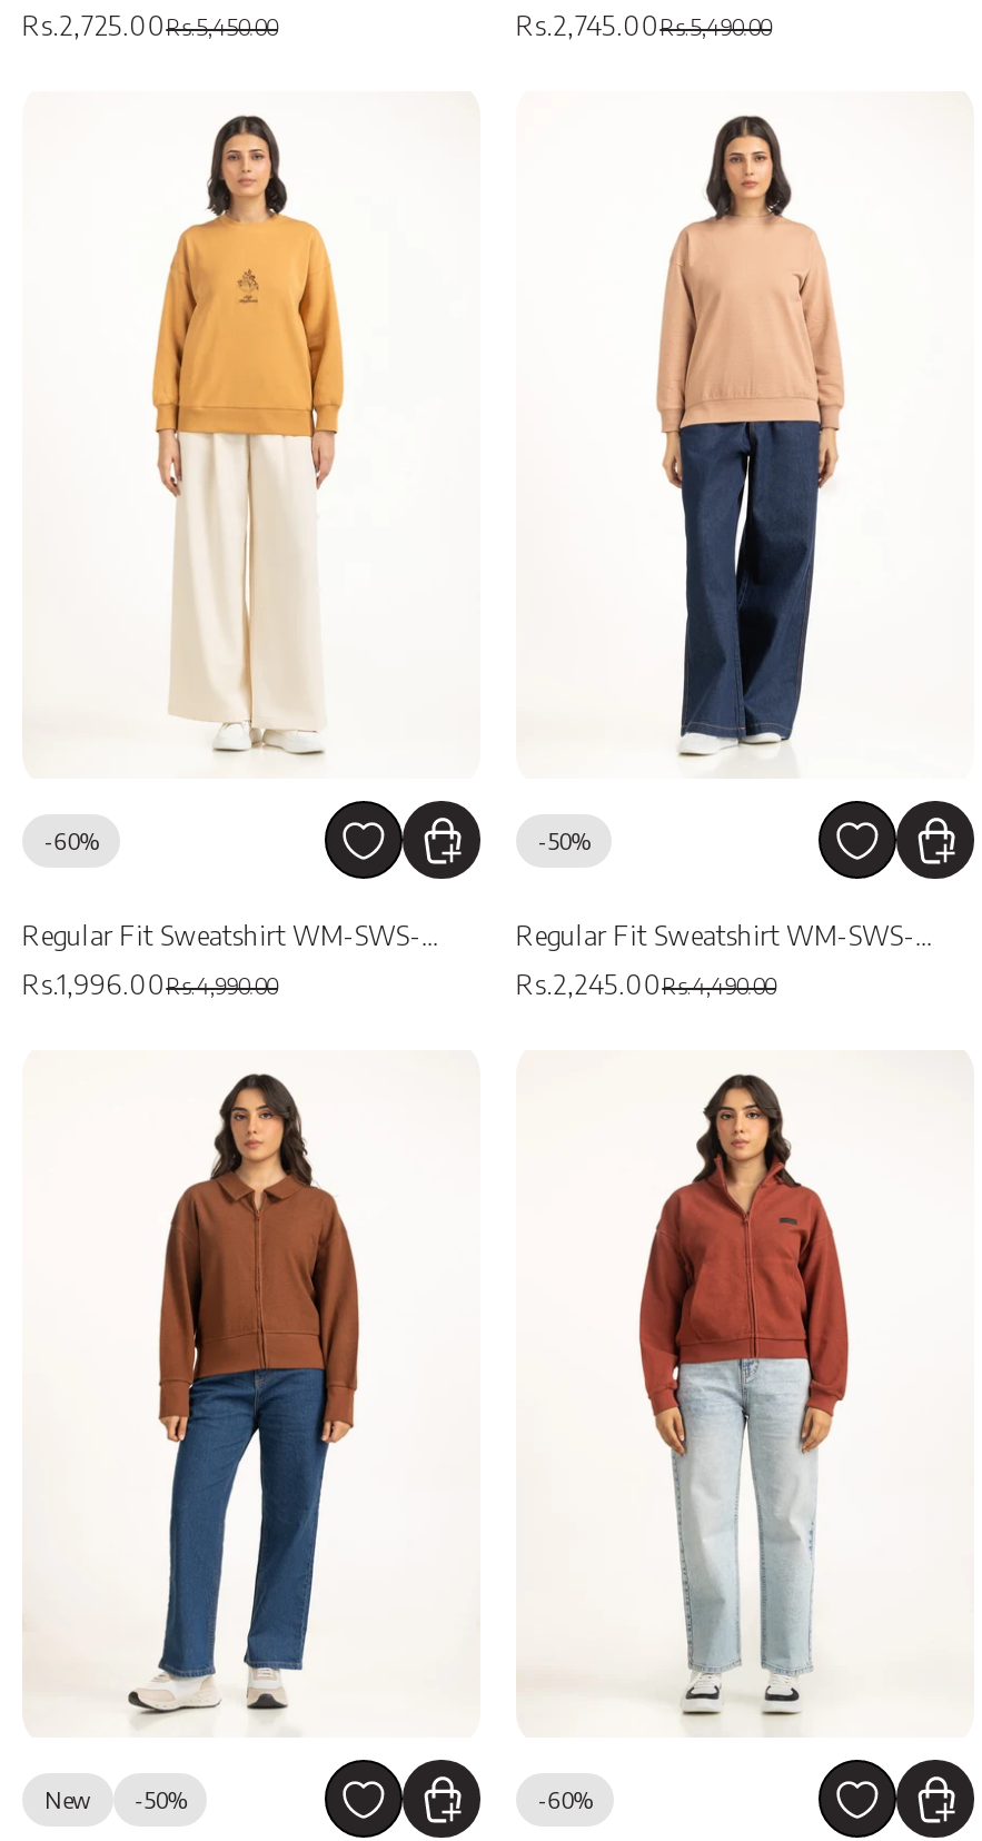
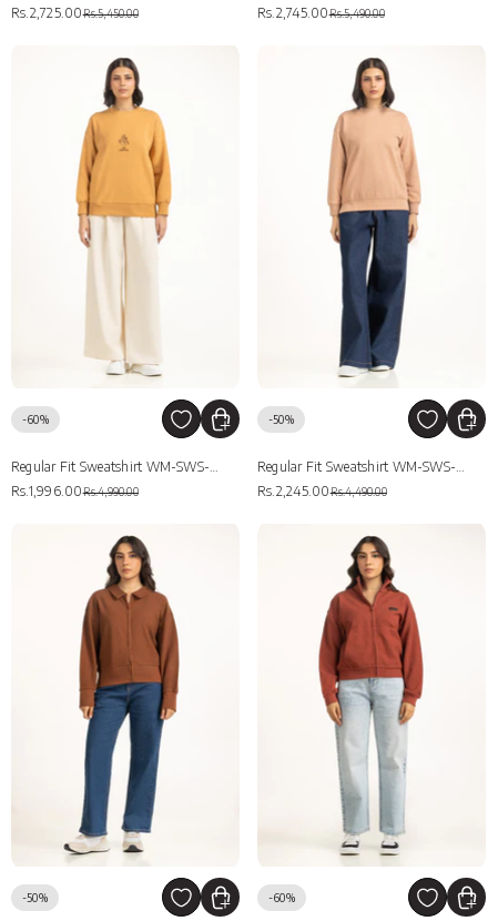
[44,1785,90,1812] New -> none

